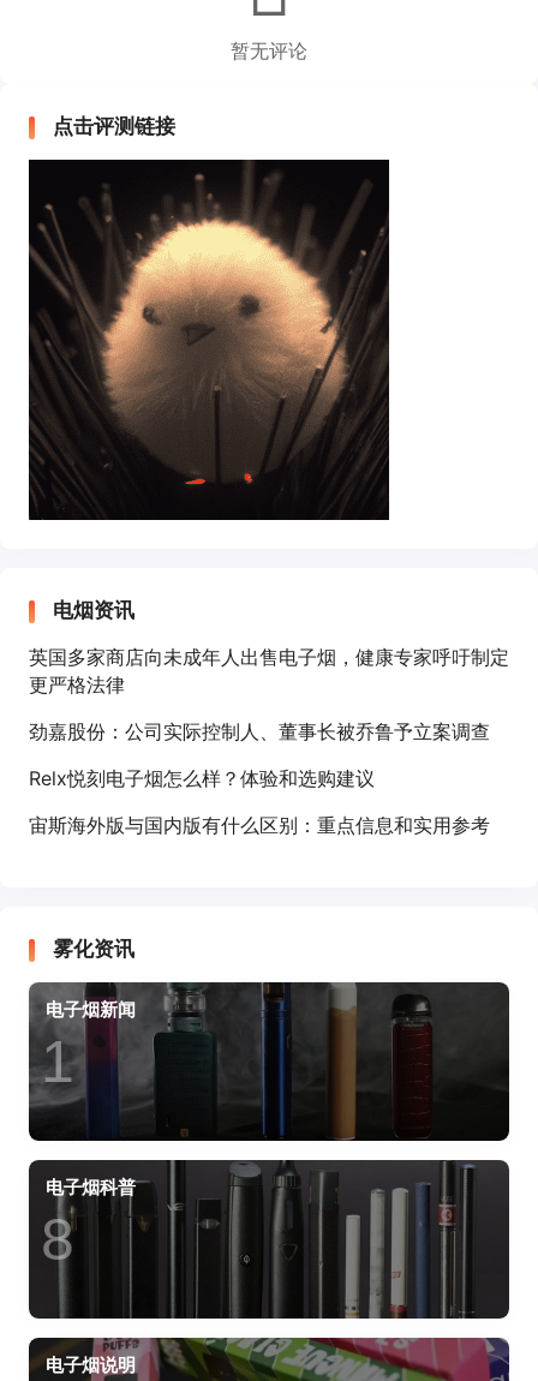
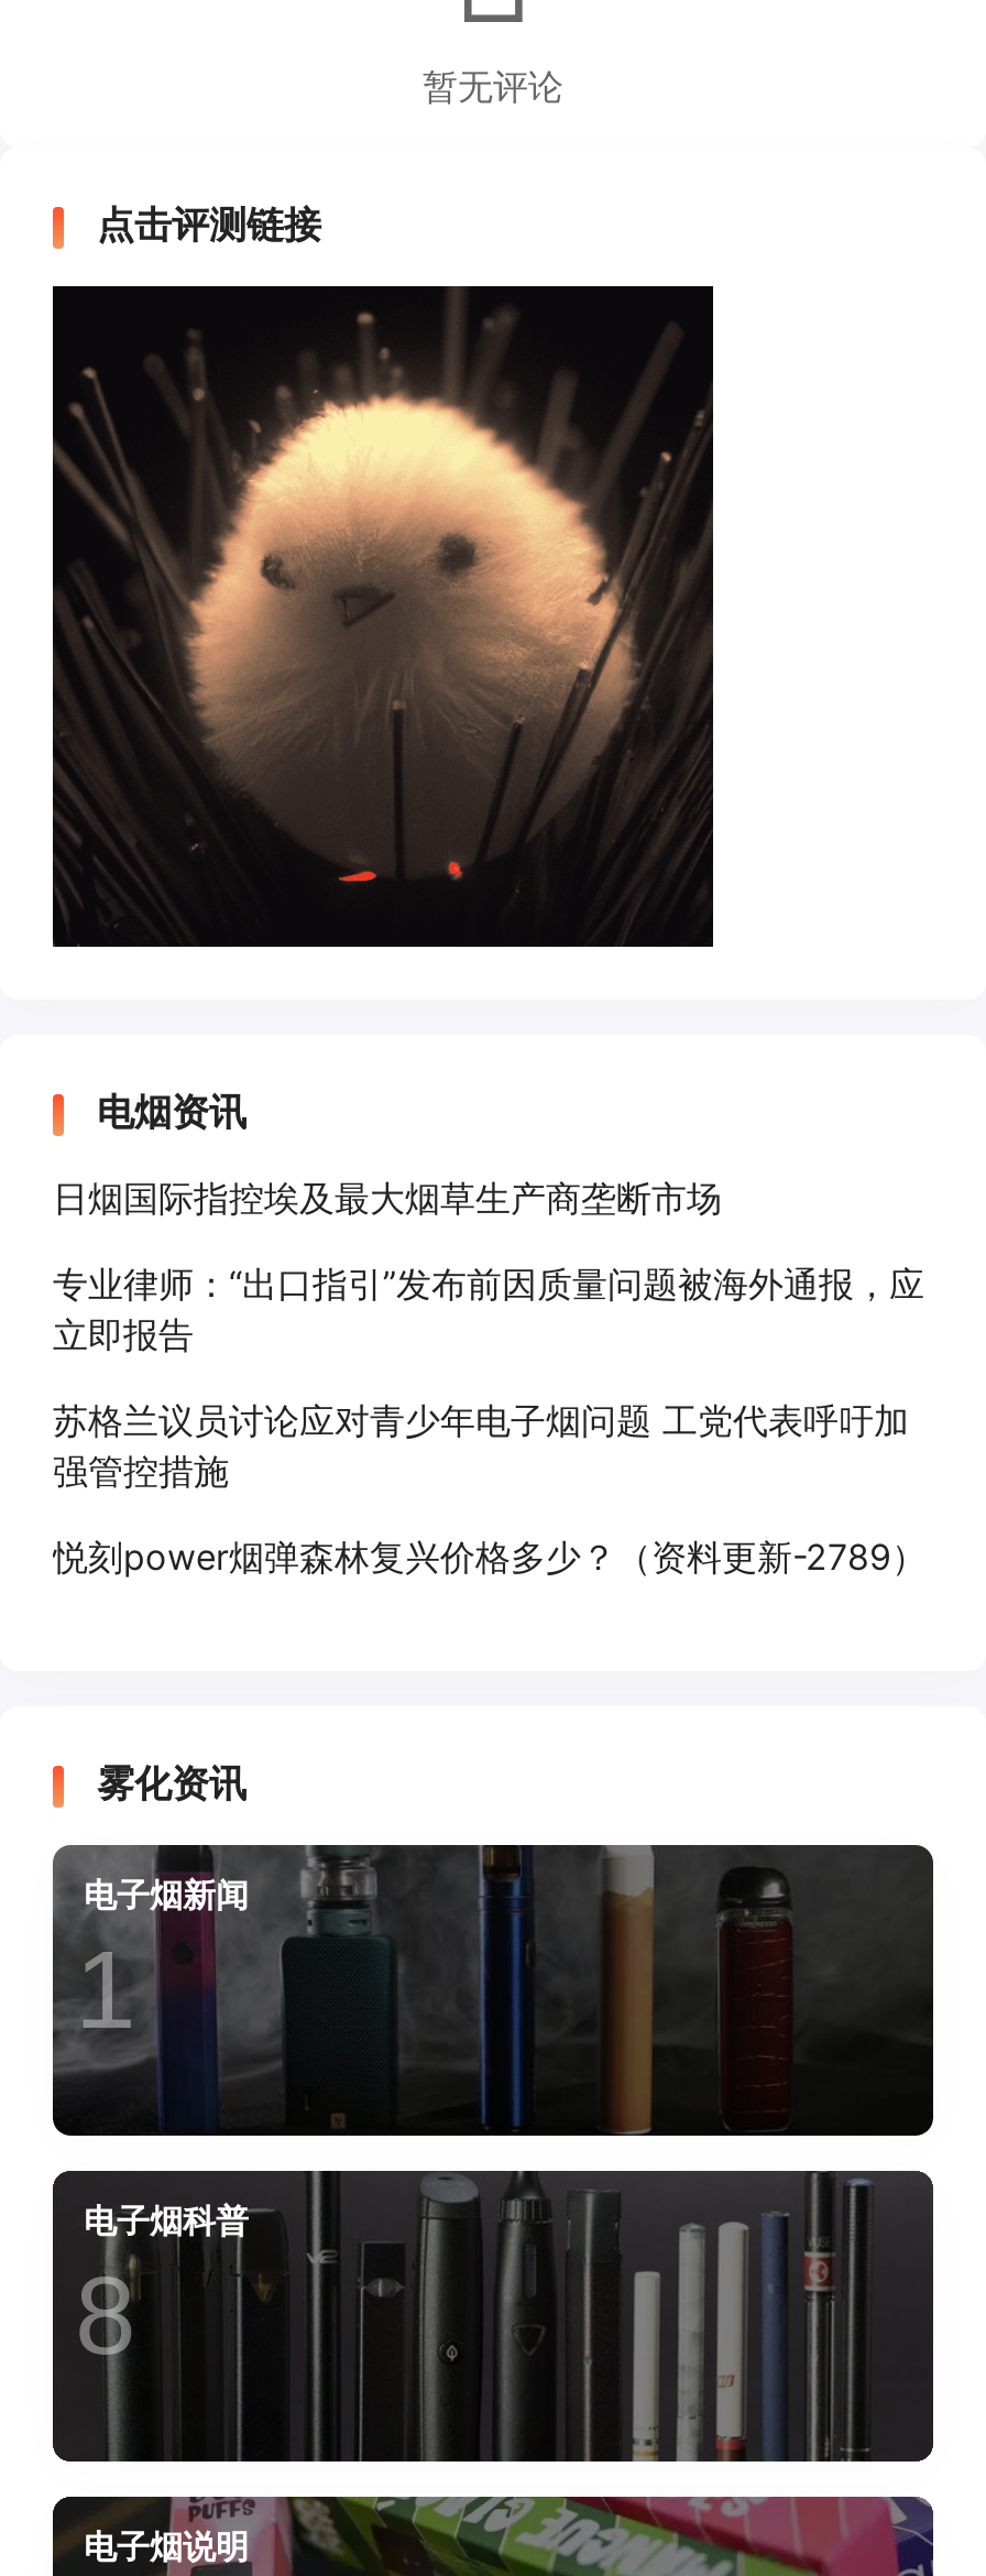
[29,645,509,697] 英国多家商店向未成年人出售电子烟，健康专家呼吁制定 | 更严格法律 -> [53,1176,722,1220] 日烟国际指控埃及最大烟草生产商垄断市场
[29,720,490,744] 劲嘉股份：公司实际控制人、董事长被乔鲁予立案调查 -> [53,1262,924,1357] 专业律师：“出口指引”发布前因质量问题被海外通报，应 | 立即报告
[29,766,375,790] Relx悦刻电子烟怎么样？体验和选购建议 -> [53,1399,909,1493] 苏格兰议员讨论应对青少年电子烟问题 工党代表呼吁加 | 强管控措施
[29,813,490,837] 宙斯海外版与国内版有什么区别：重点信息和实用参考 -> [53,1535,927,1579] 悦刻power烟弹森林复兴价格多少？（资料更新-2789）

